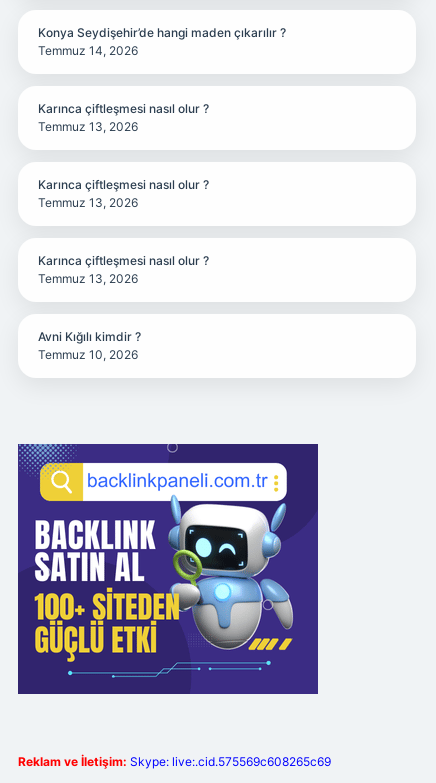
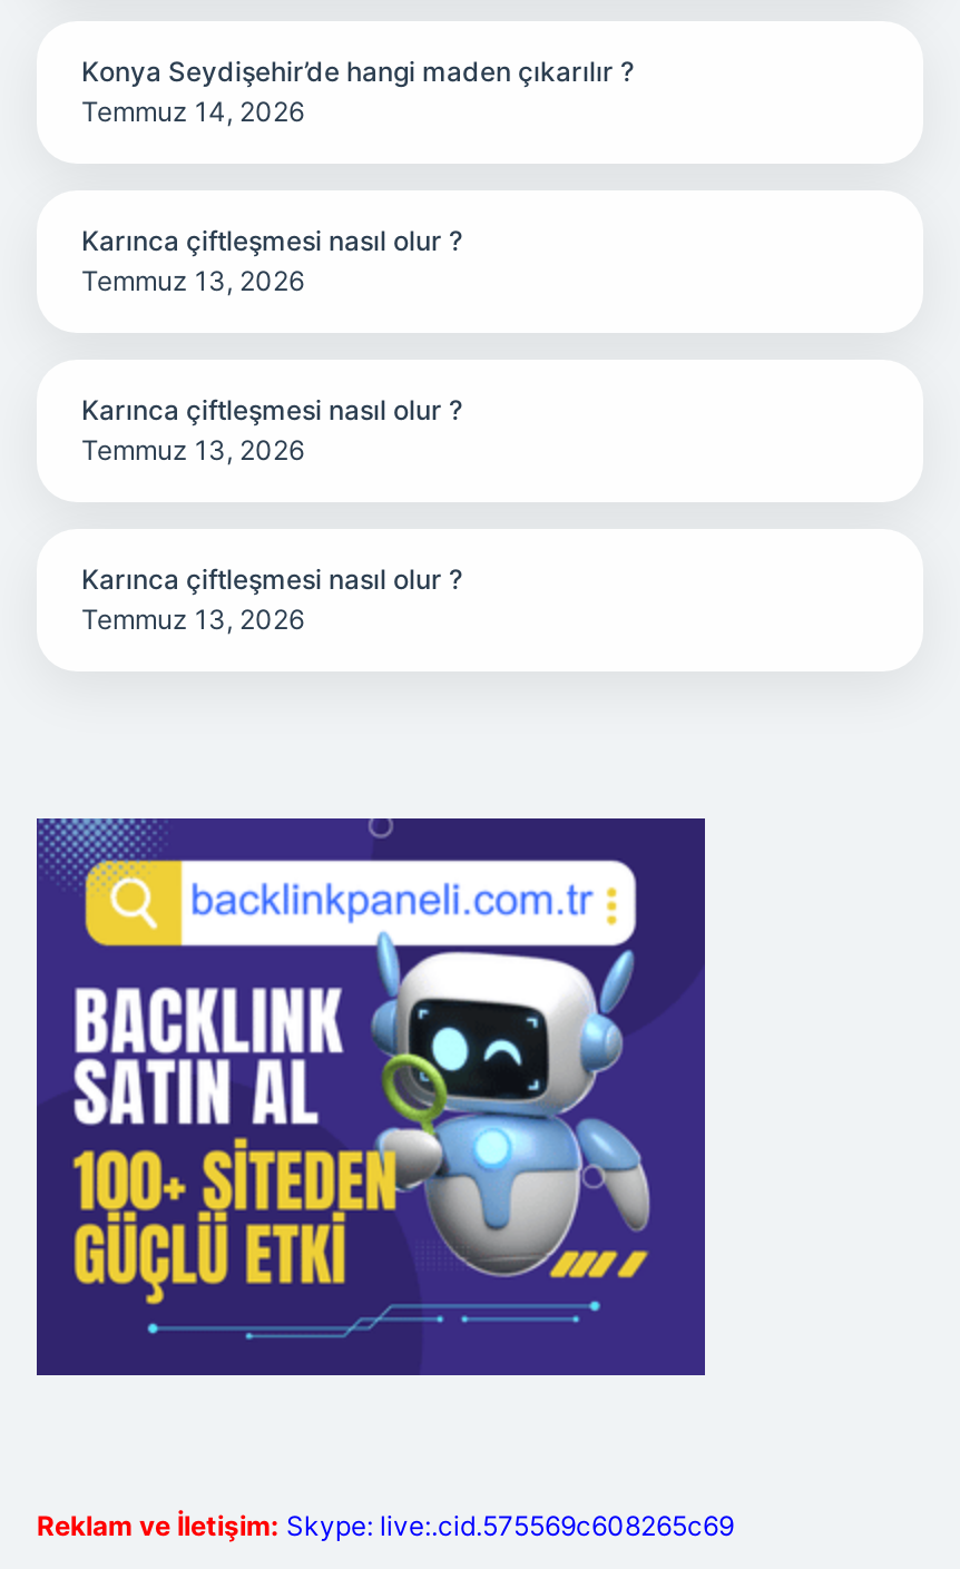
[38,329,141,362] Avni Kığılı kimdir ? | Temmuz 10, 2026 -> none

